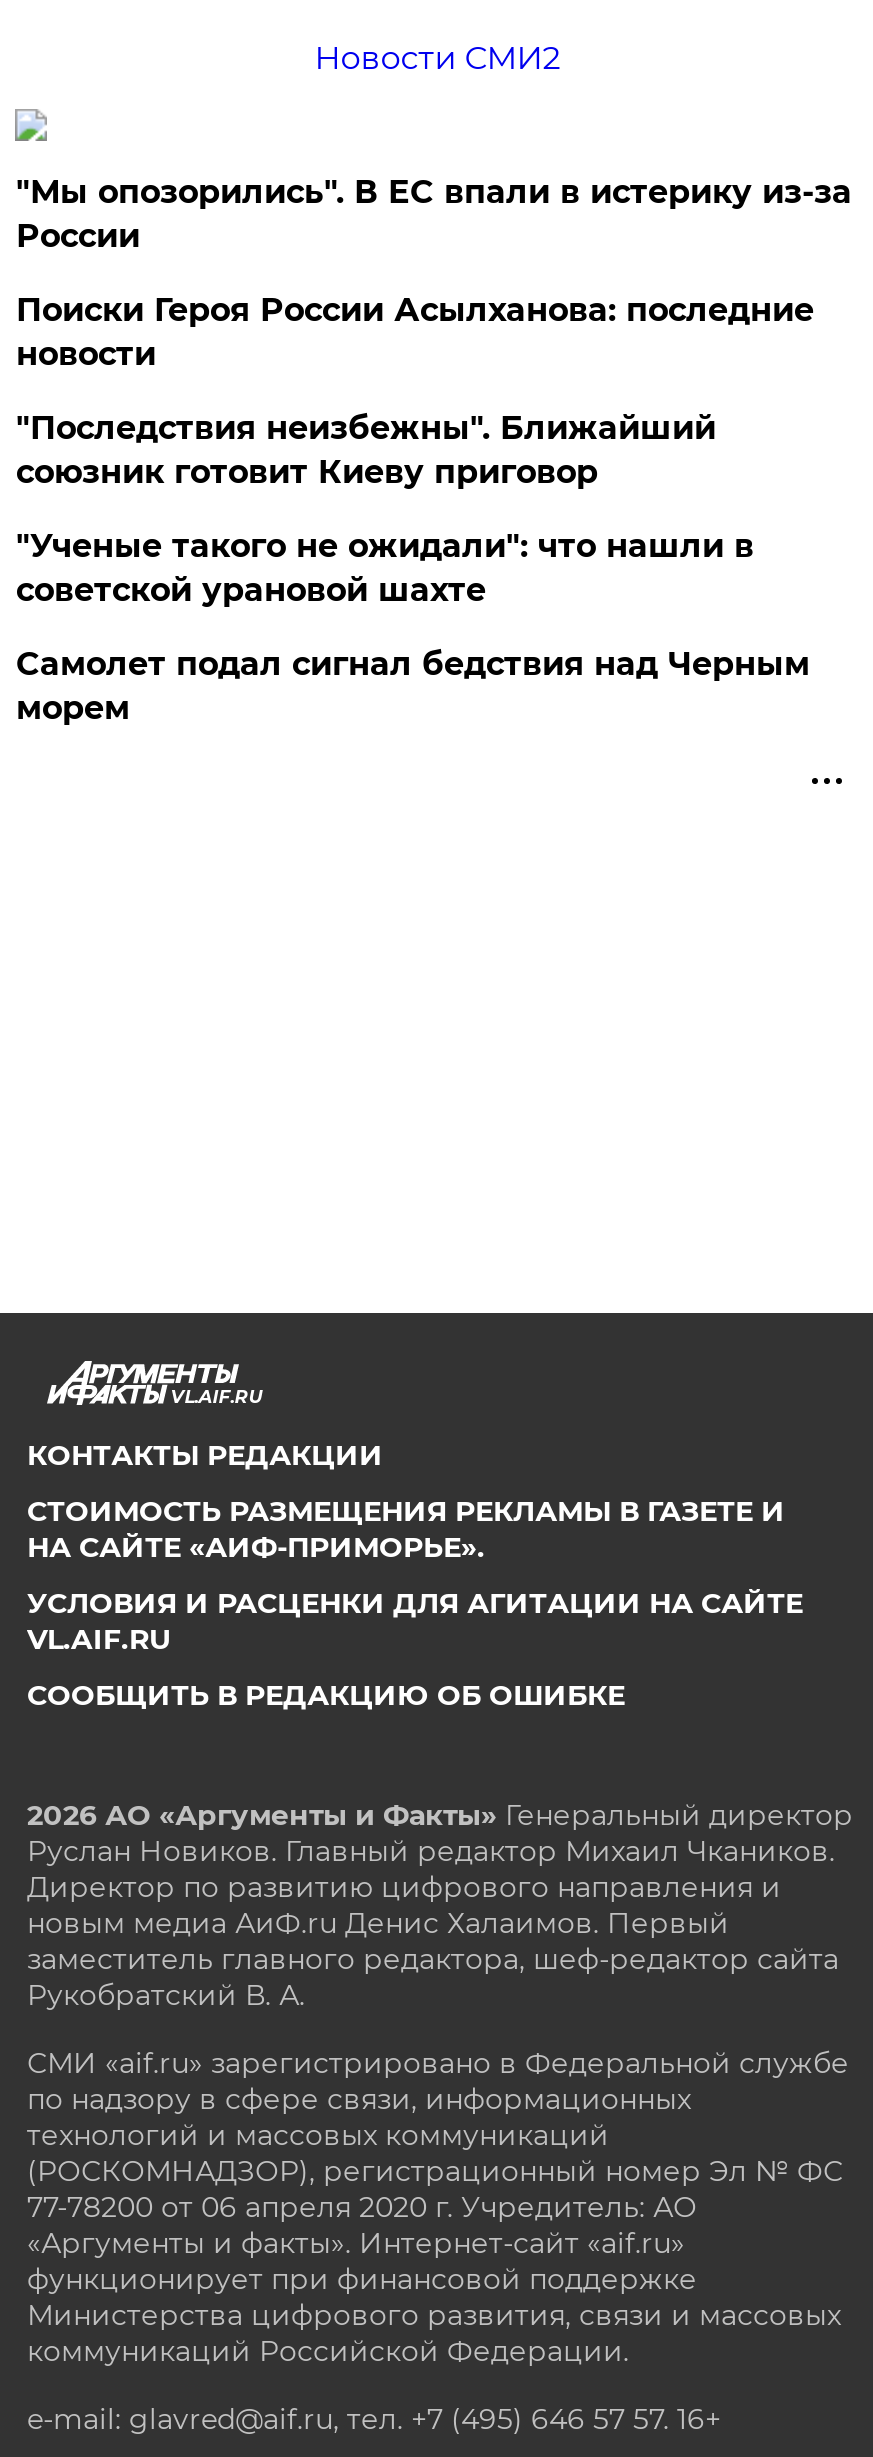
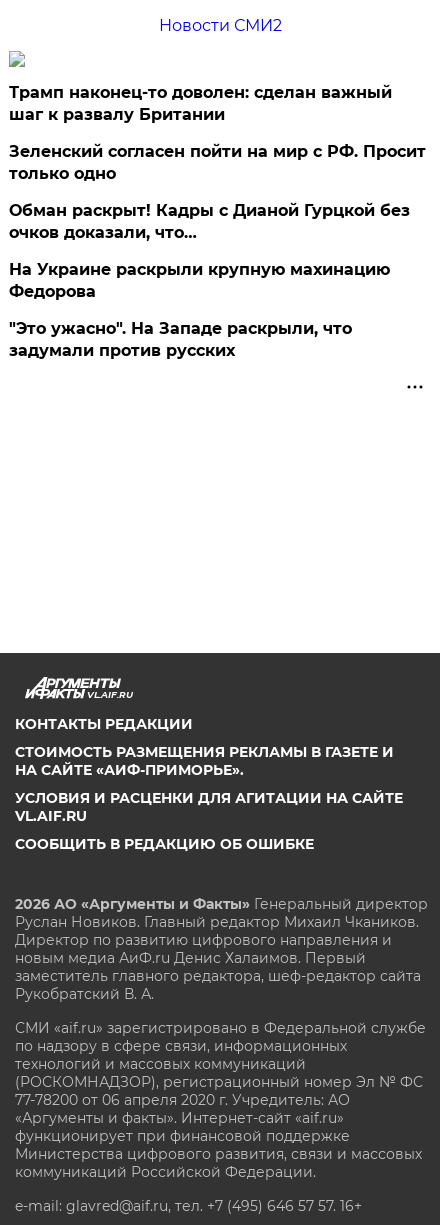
[16,173,852,255] "Мы опозорились". В ЕС впали в истерику из-за | России -> [9,83,392,124] Трамп наконец-то доволен: сделан важный | шаг к развалу Британии
[16,291,814,373] Поиски Героя России Асылханова: последние | новости -> [9,142,426,183] Зеленский согласен пойти на мир с РФ. Просит | только одно
[16,409,716,491] "Последствия неизбежны". Ближайший | союзник готовит Киеву приговор -> [9,201,410,242] Обман раскрыт! Кадры с Дианой Гурцкой без | очков доказали, что…
[16,527,754,609] "Ученые такого не ожидали": что нашли в | советской урановой шахте -> [9,260,390,301] На Украине раскрыли крупную махинацию | Федорова
[16,645,810,727] Самолет подал сигнал бедствия над Черным | морем -> [9,319,352,360] "Это ужасно". На Западе раскрыли, что | задумали против русских

